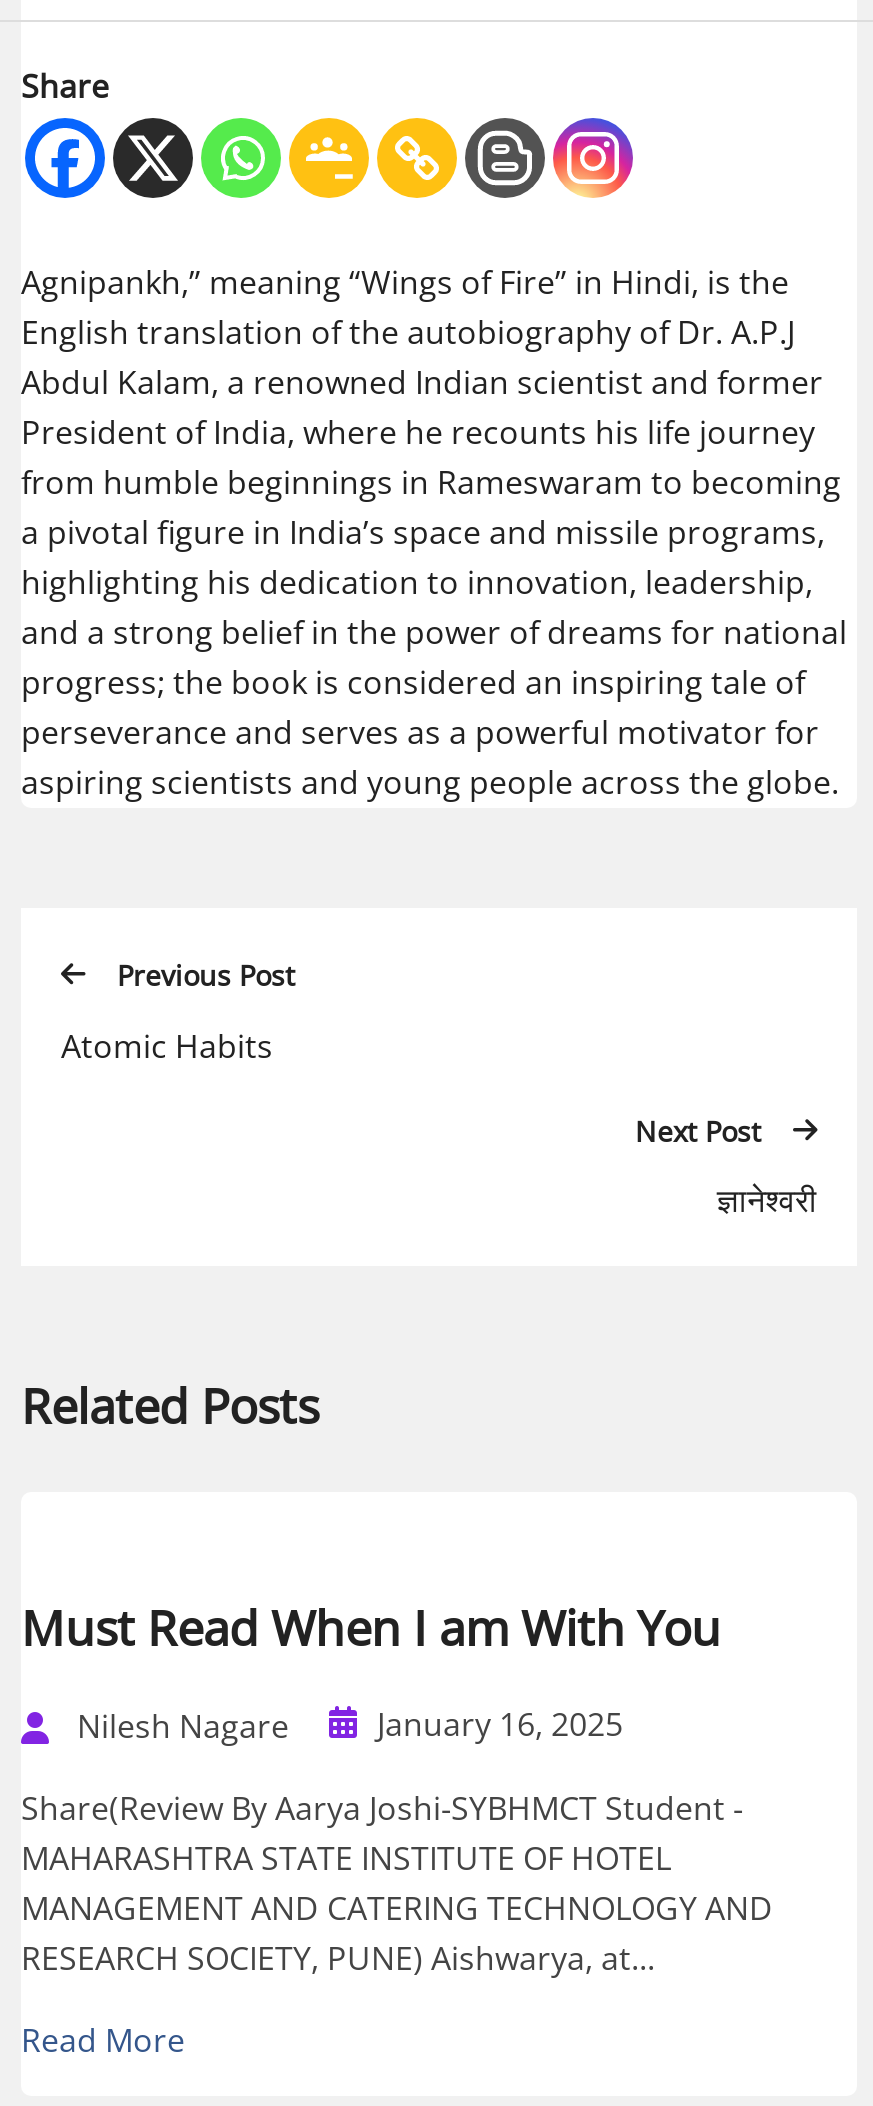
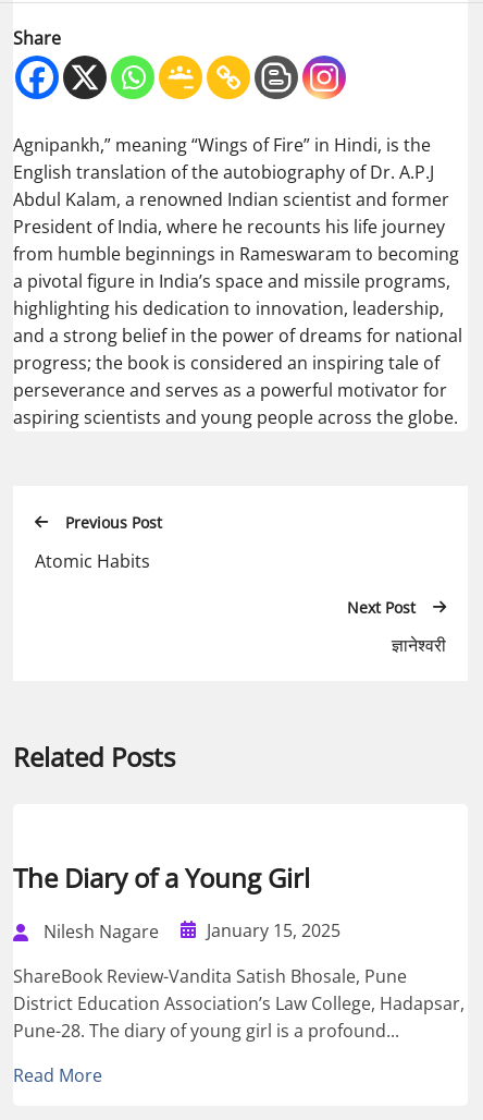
[21,1594,721,1660] Must Read When I am With You -> [13,860,310,896] The Diary of a Young Girl
[77,1702,623,1748] Nilesh Nagare January 16, 2025 -> [44,918,340,944] Nilesh Nagare January 15, 2025
[21,1786,773,1980] Share(Review By Aarya Joshi-SYBHMCT Student - | MAHARASHTRA STATE INSTITUTE OF HOTEL | MANAGEMENT AND CATERING TECHNOLOGY AND | RESEARCH SOCIETY, PUNE) Aishwarya, at... -> [13,964,465,1043] ShareBook Review-Vandita Satish Bhosale, Pune | District Education Association’s Law College, Hadapsar, | Pune-28. The diary of young girl is a profound...

